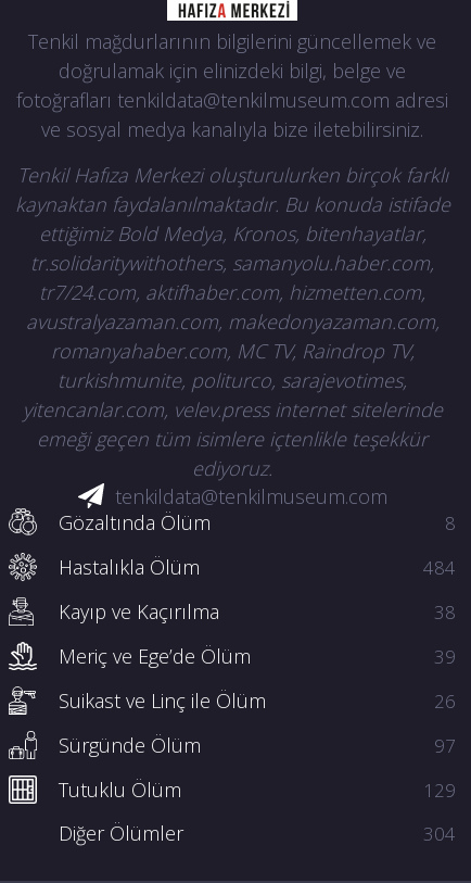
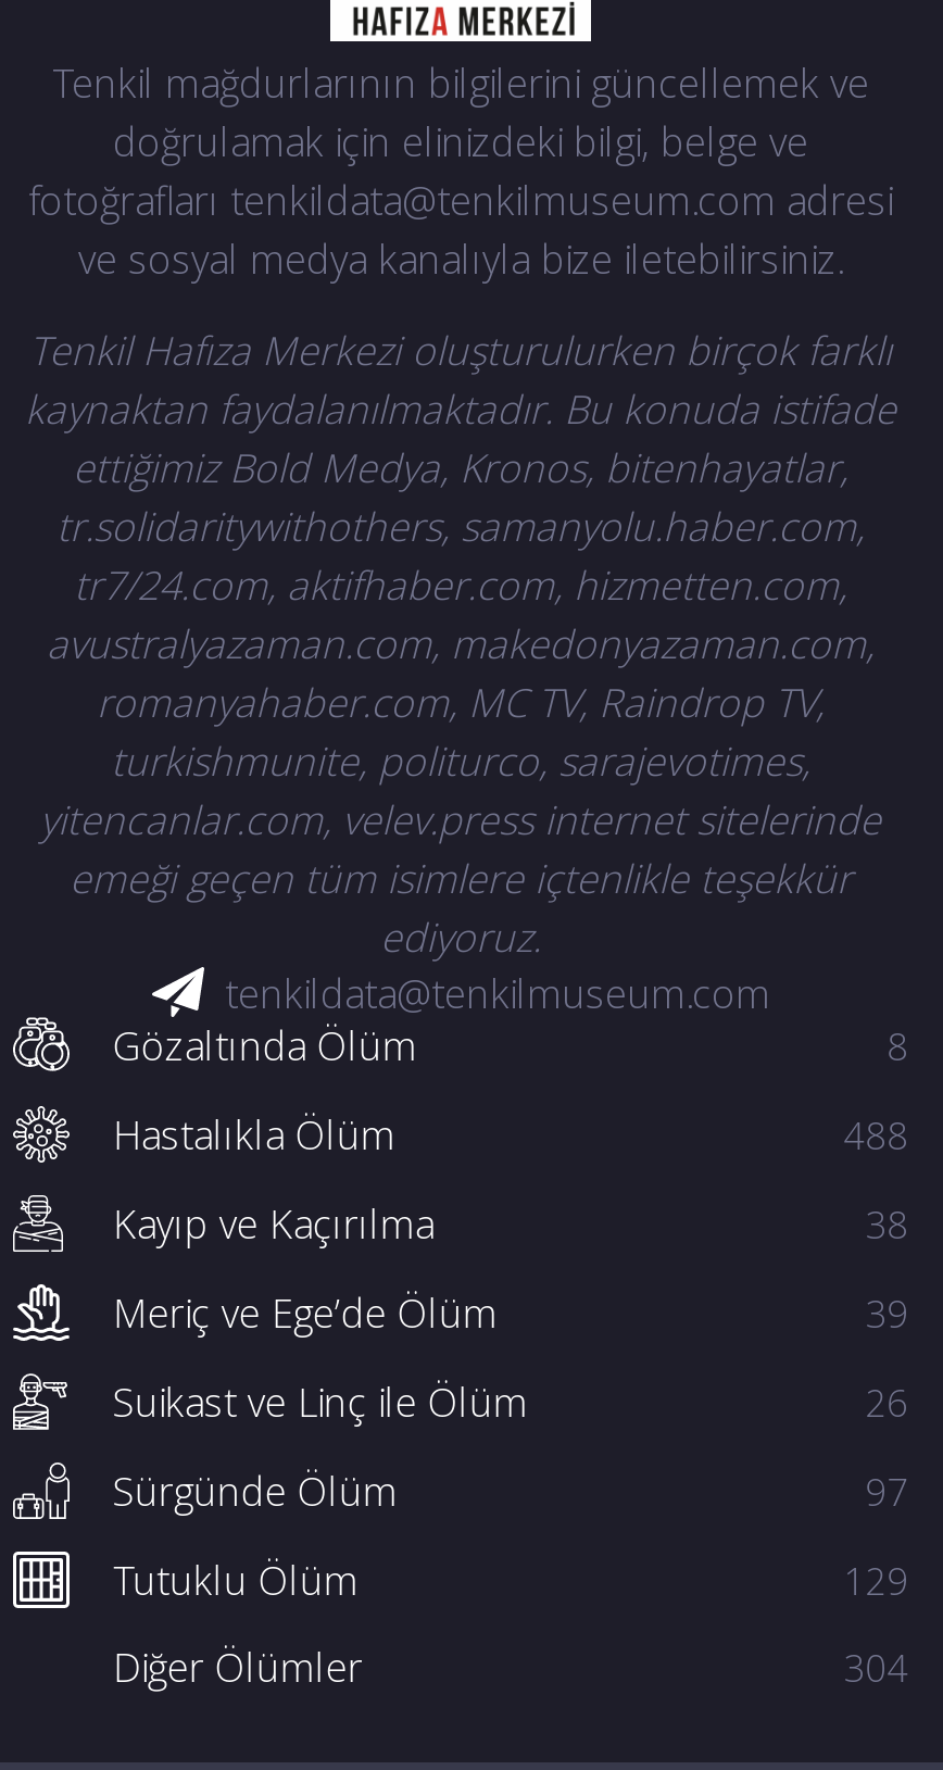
[423,555,456,580] 484 -> [843,1110,908,1160] 488

